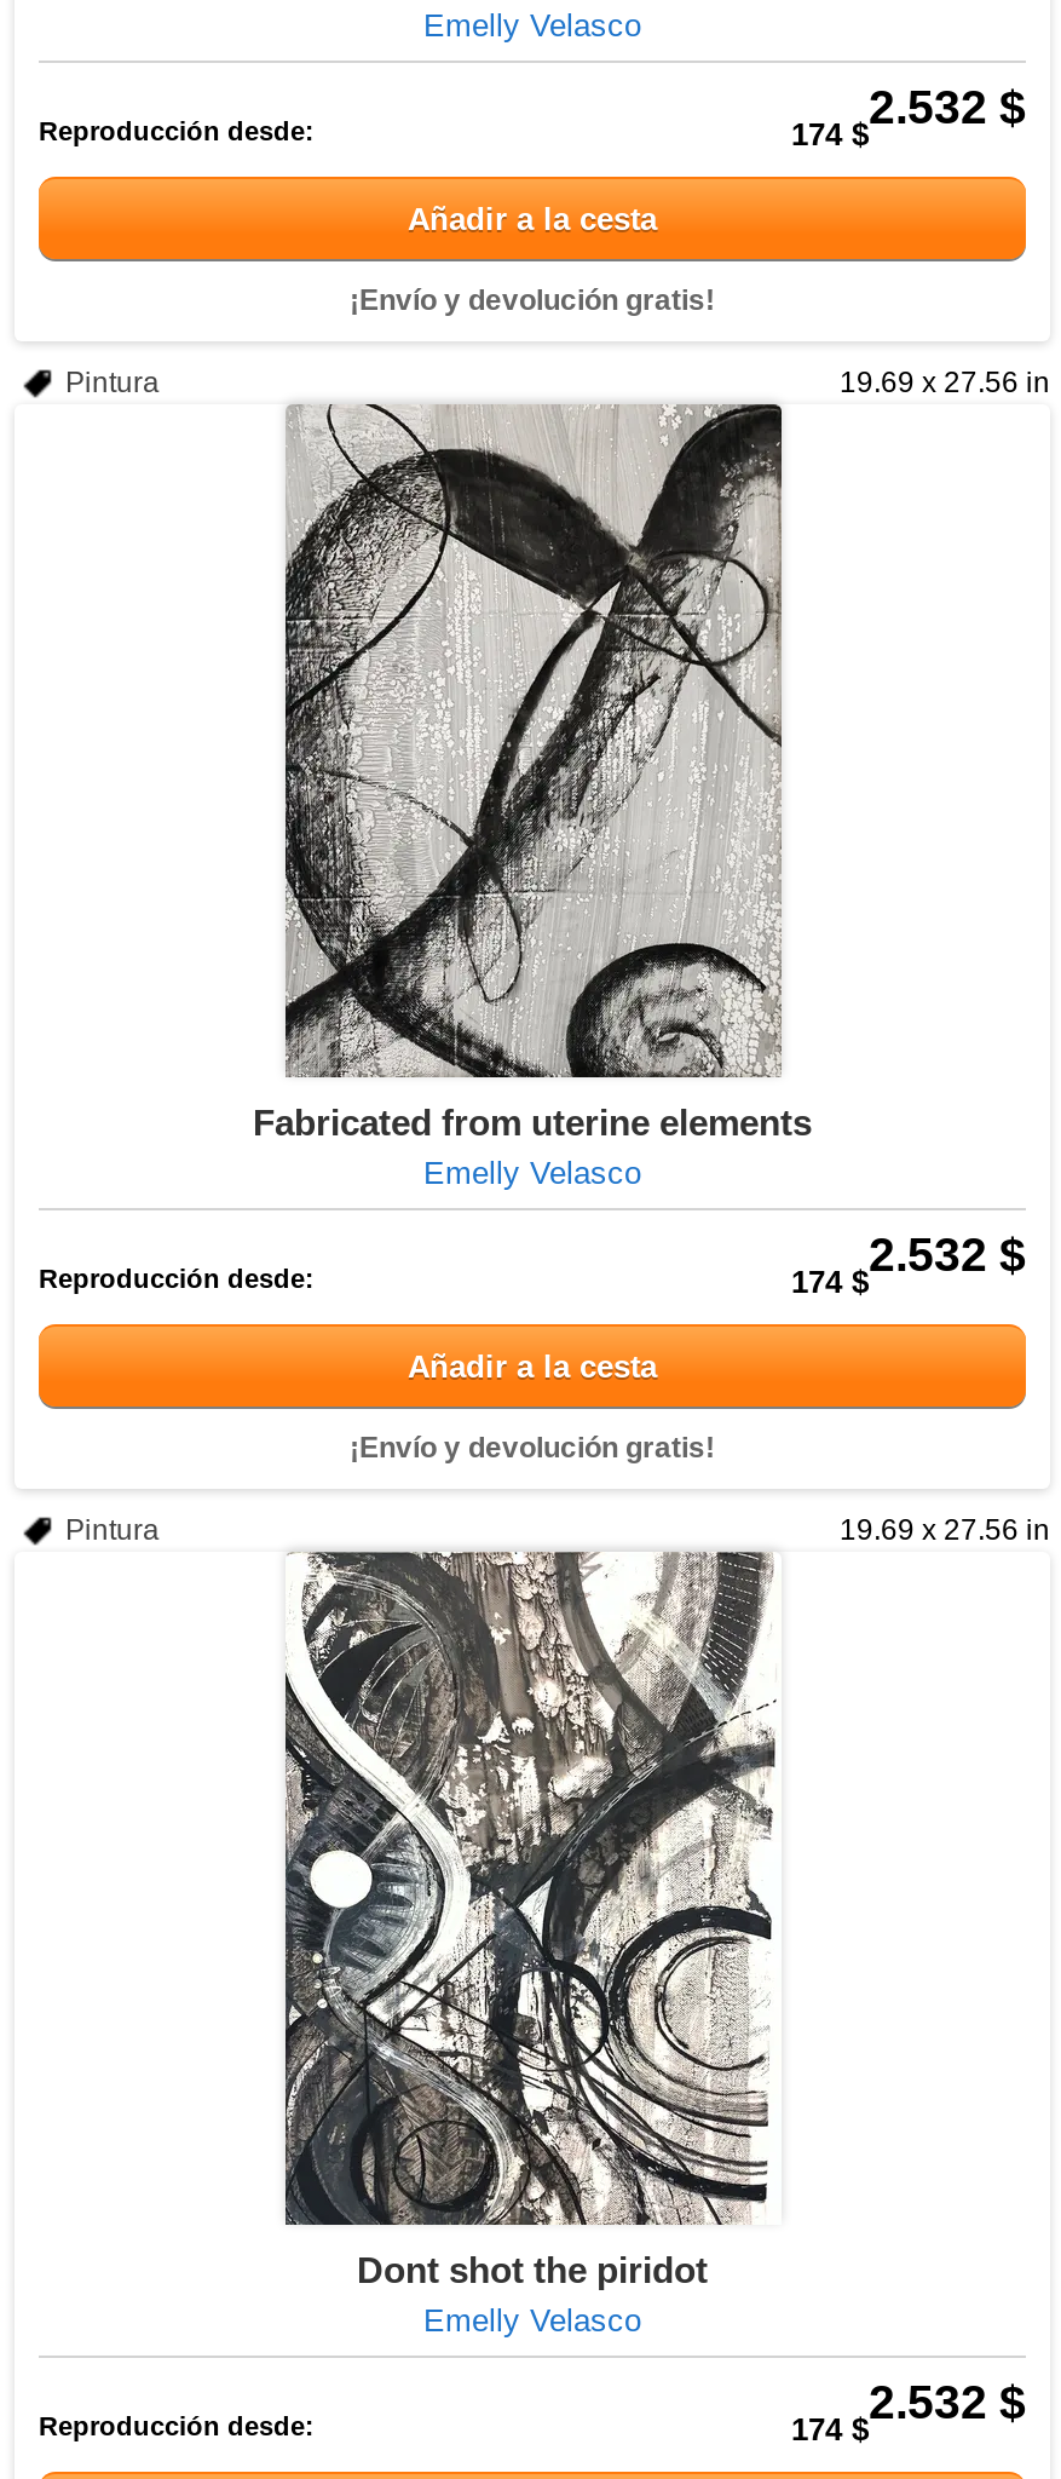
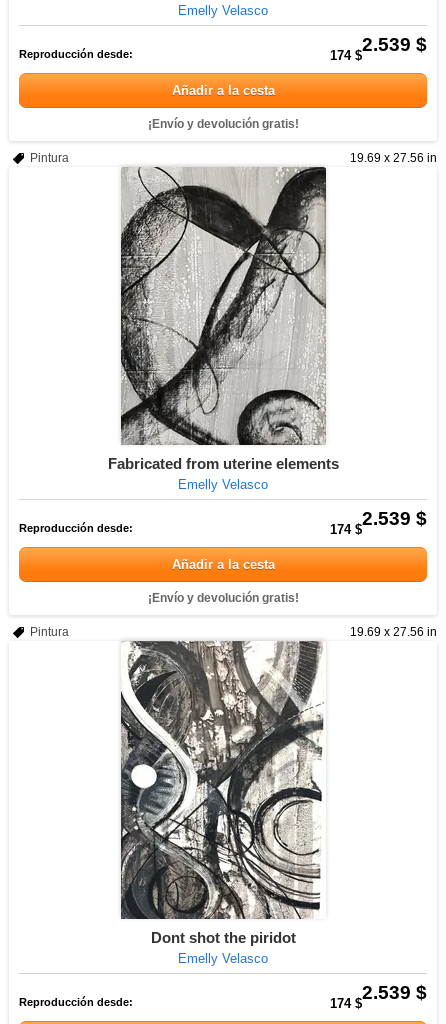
[869,80,1026,133] 2.532 $ -> [362,33,427,55] 2.539 $
[869,1227,1026,1281] 2.532 $ -> [362,507,427,529] 2.539 $
[869,2375,1026,2428] 2.532 $ -> [362,981,427,1003] 2.539 $

